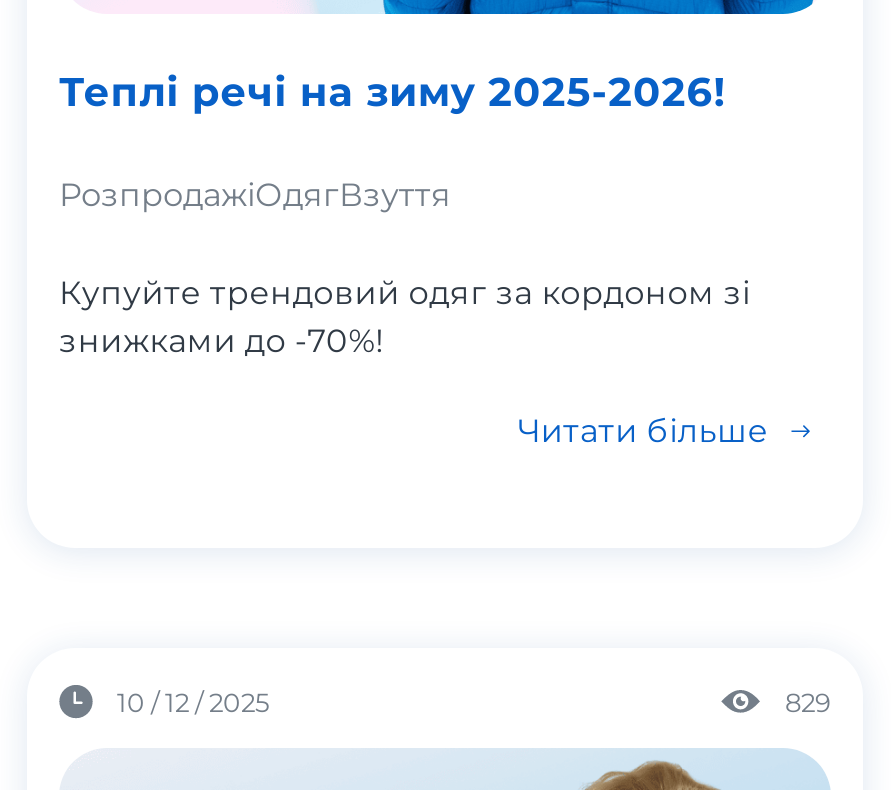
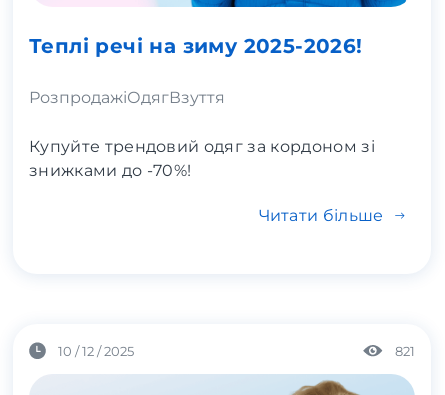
[785,687,831,719] 829 -> [395,343,415,359] 821

